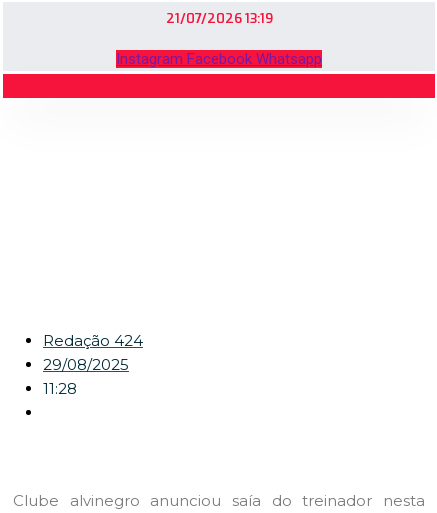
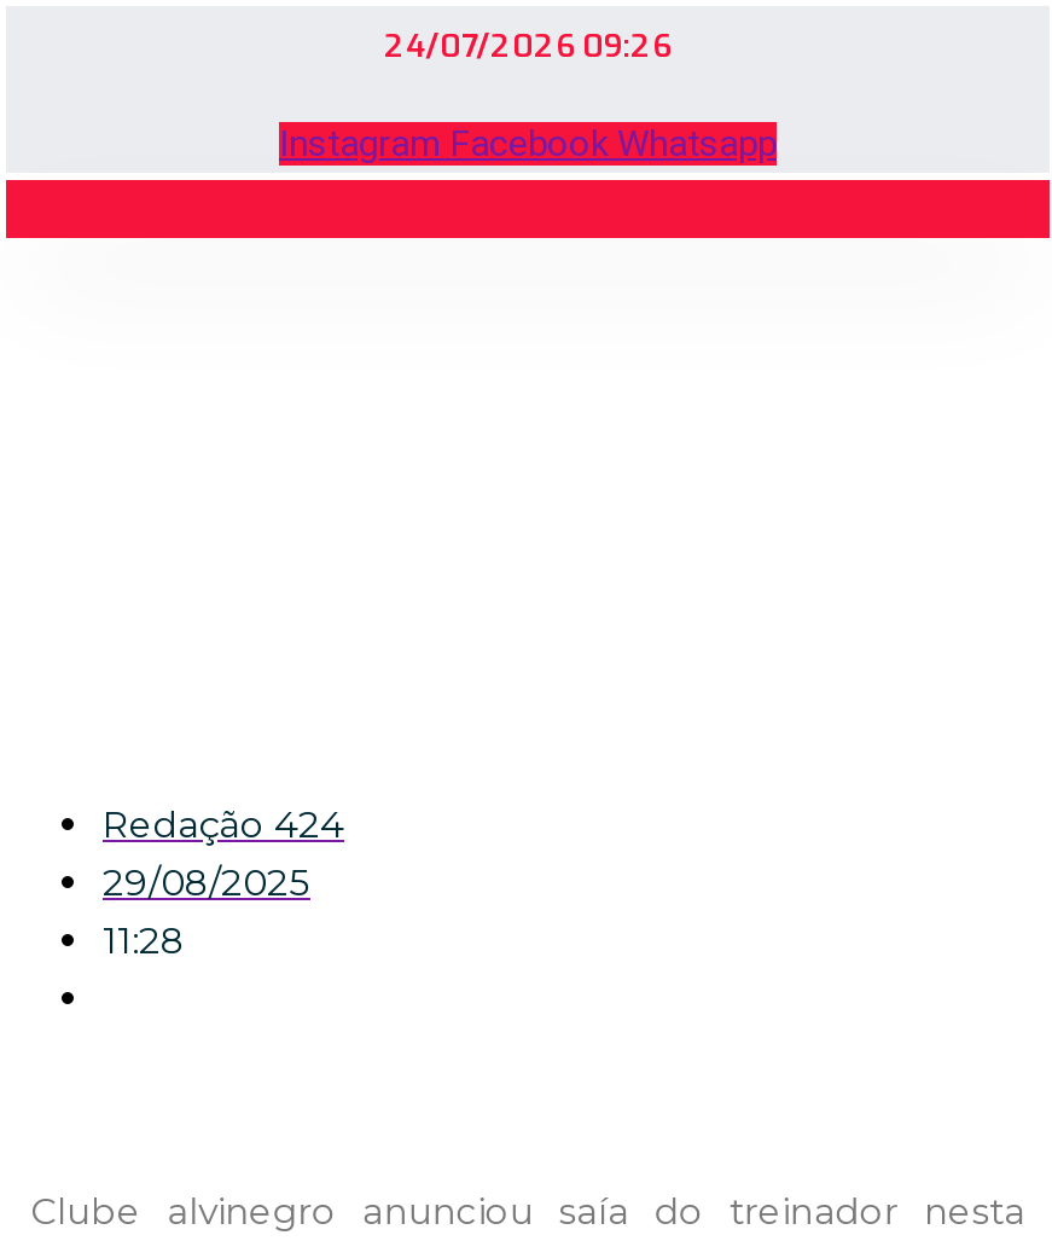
[165,10,272,27] 21/07/2026 13:19 -> [384,25,672,66] 24/07/2026 09:26

